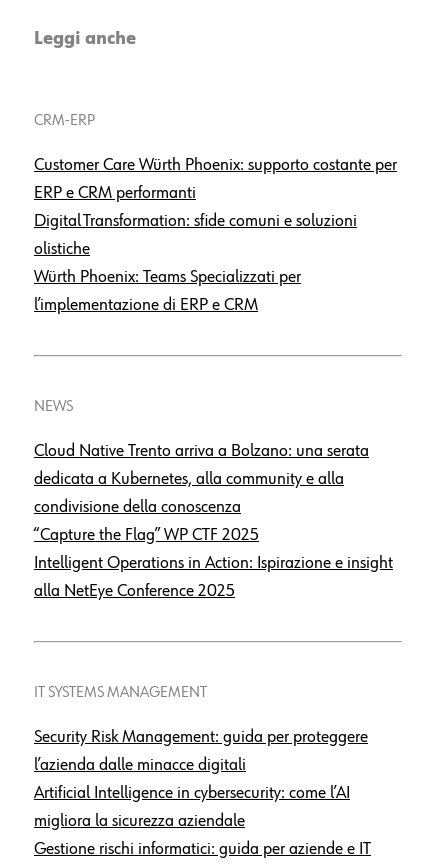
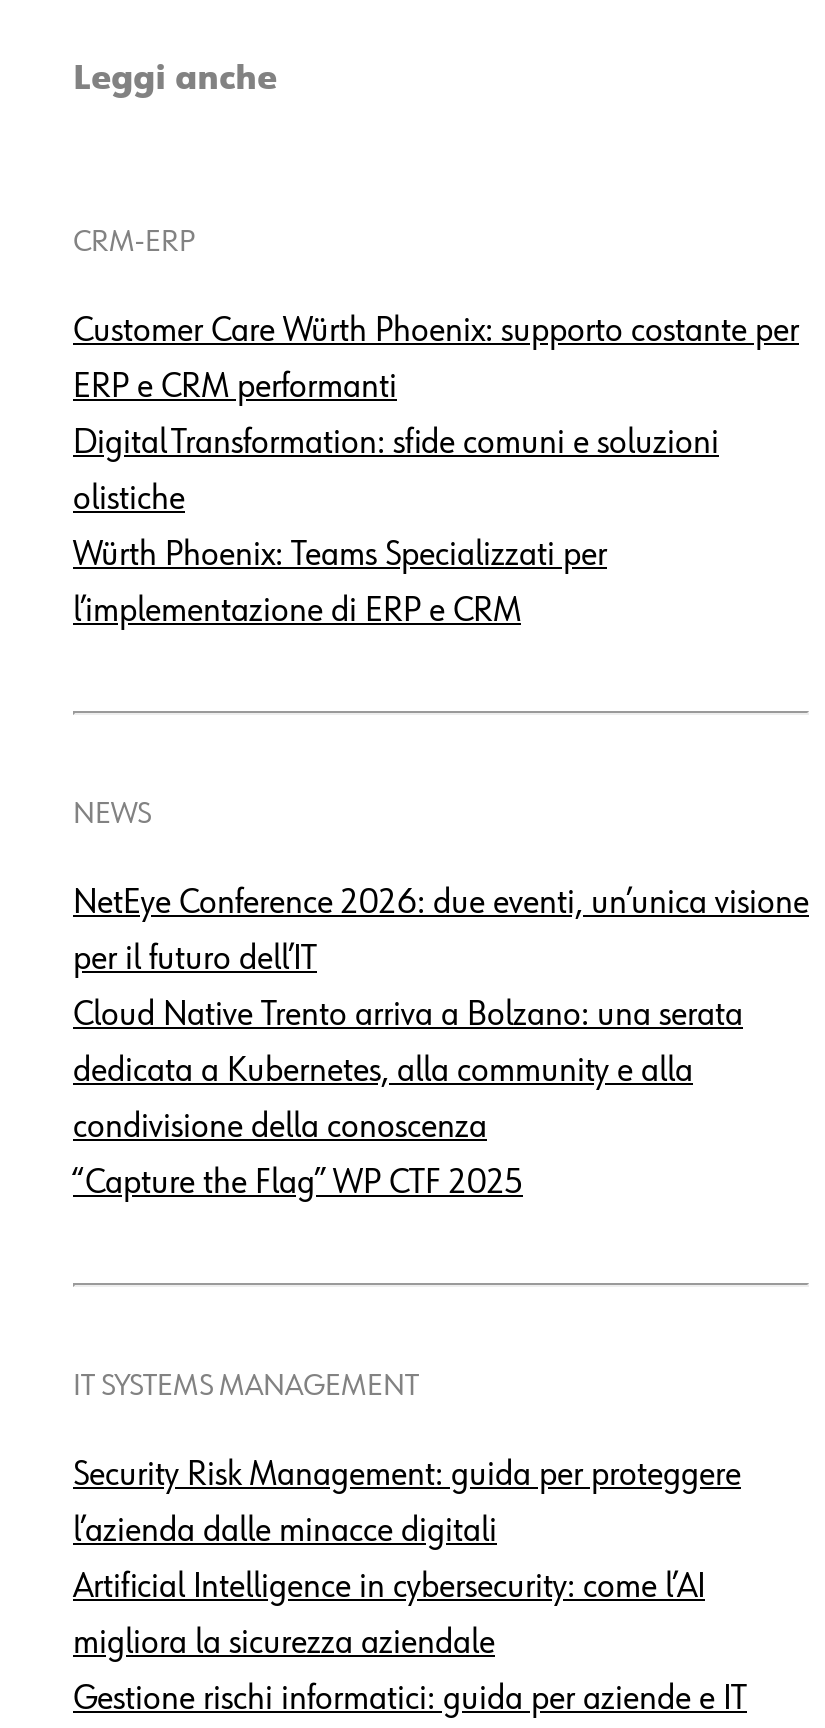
none -> [73,884,809,976] NetEye Conference 2026: due eventi, un’unica visione | per il futuro dell’IT
moved [34,442,369,544] -> [73,996,743,1200]: Cloud Native Trento arriva a Bolzano: una serata | dedicata a Kubernetes, alla community e alla | condivisione della conoscenza | “Capture the Flag” WP CTF 2025
[34,554,393,600] Intelligent Operations in Action: Ispirazione e insight | alla NetEye Conference 2025 -> none

